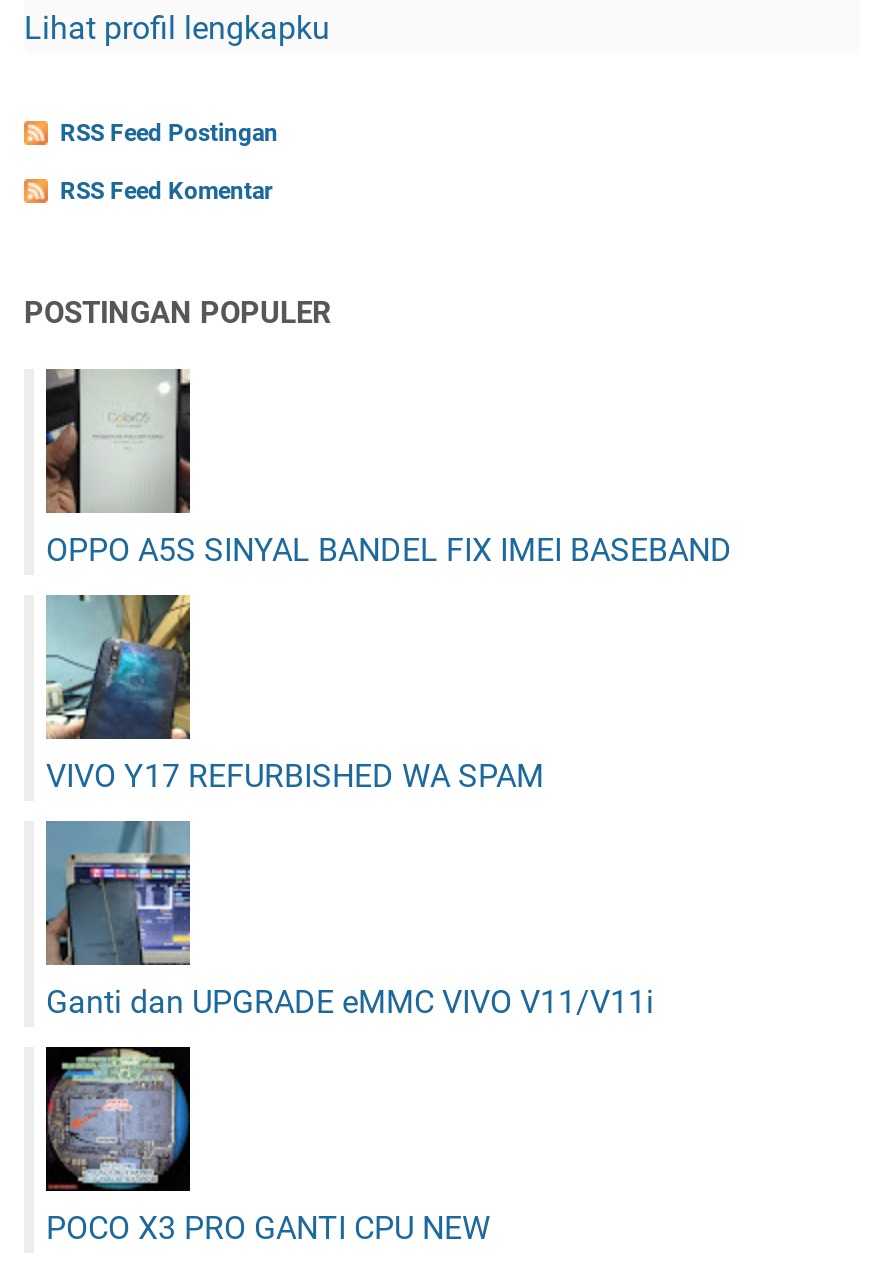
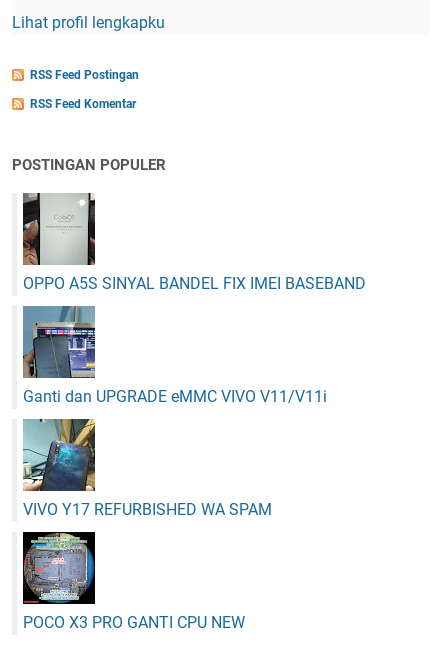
moved [46,595,544,795] -> [23,418,272,519]: [image] | VIVO Y17 REFURBISHED WA SPAM
moved [44,819,654,1021] -> [22,305,327,406]: [image] | Ganti dan UPGRADE eMMC VIVO V11/V11i

